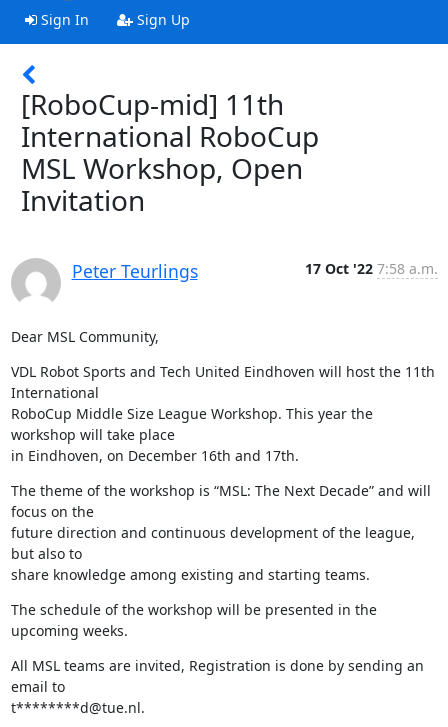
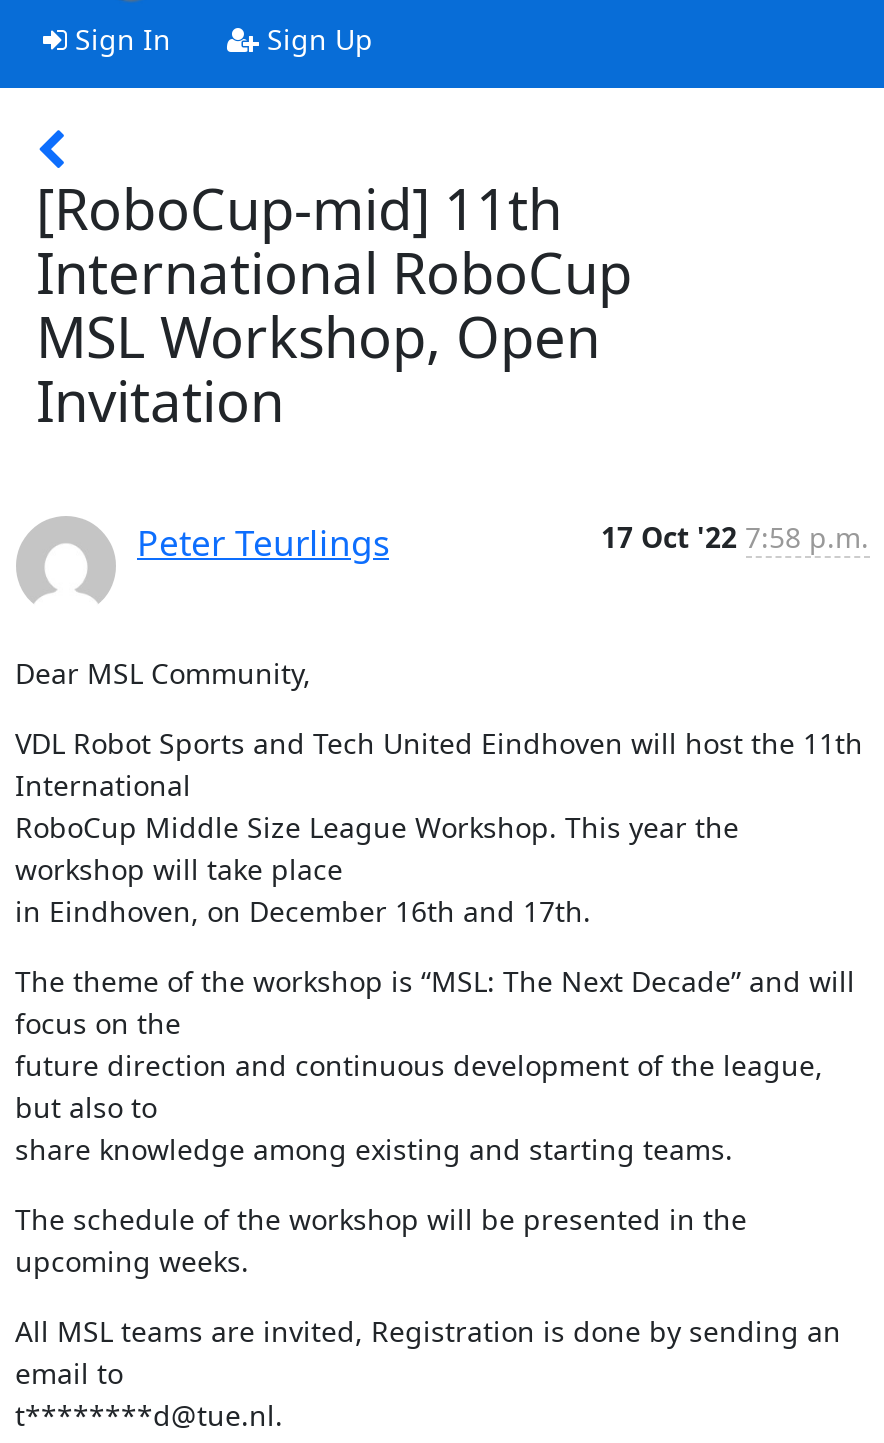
[304,259,437,278] 17 Oct '22 7:58 a.m. -> [601,518,869,556] 17 Oct '22 7:58 p.m.

